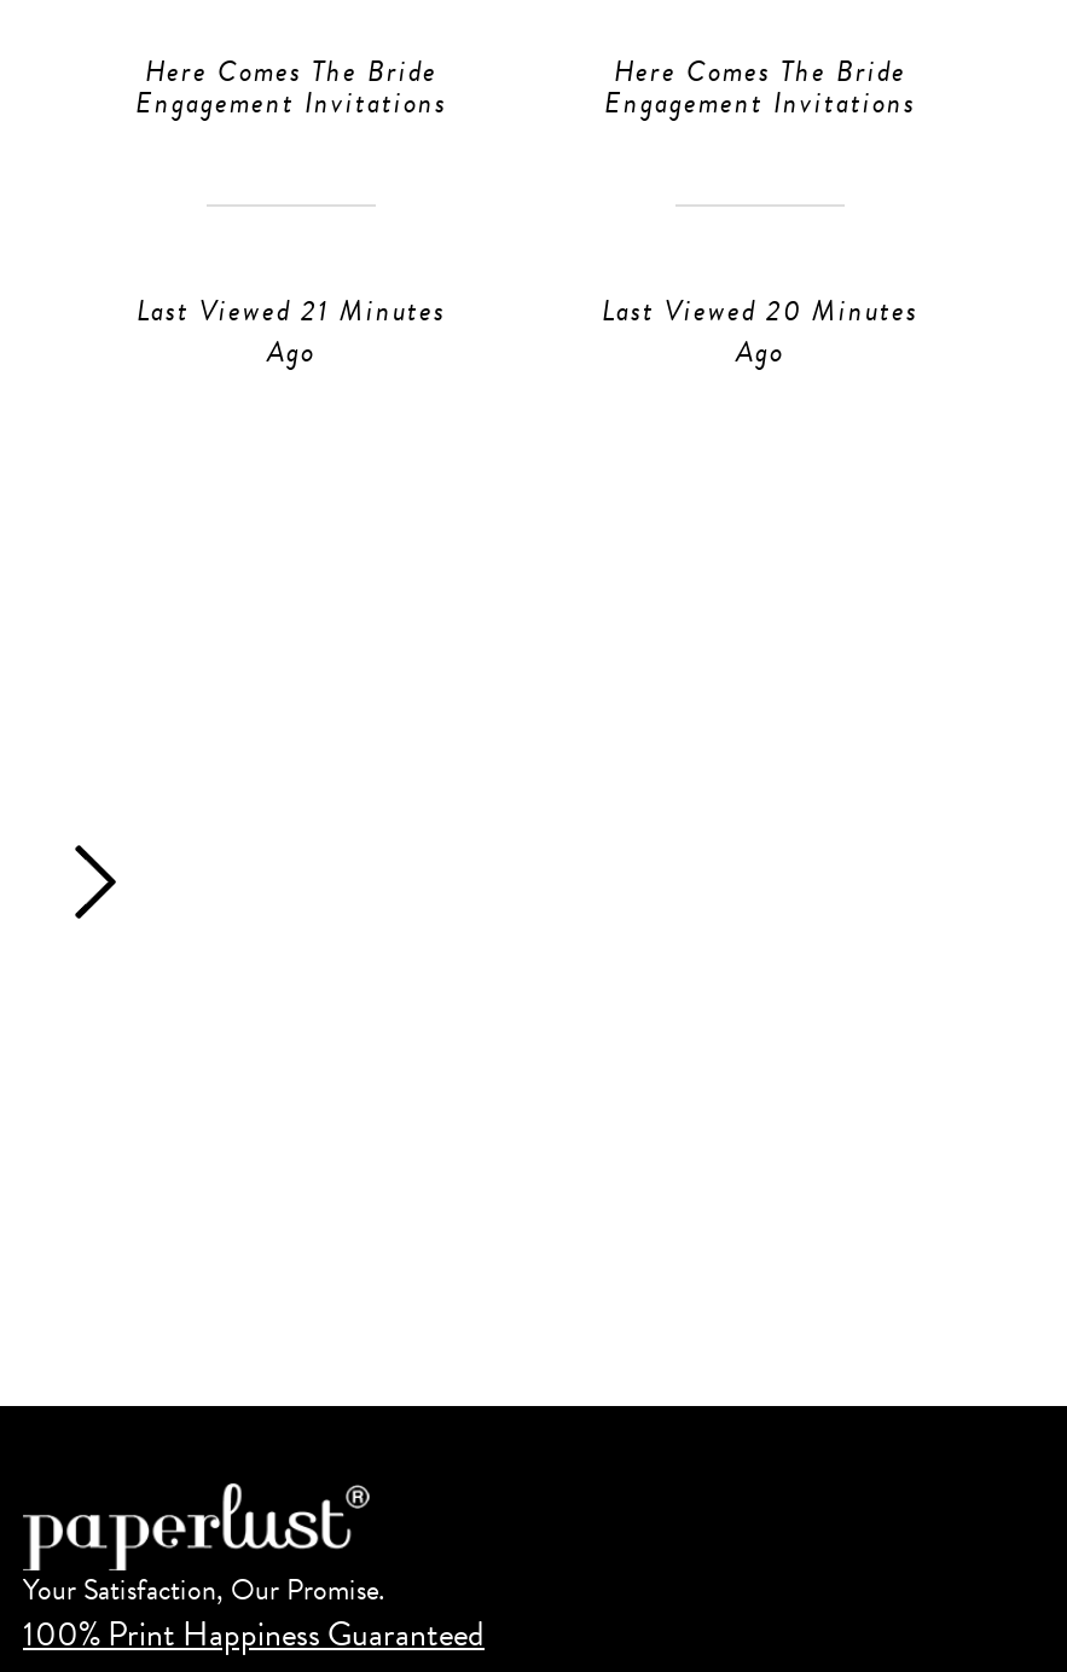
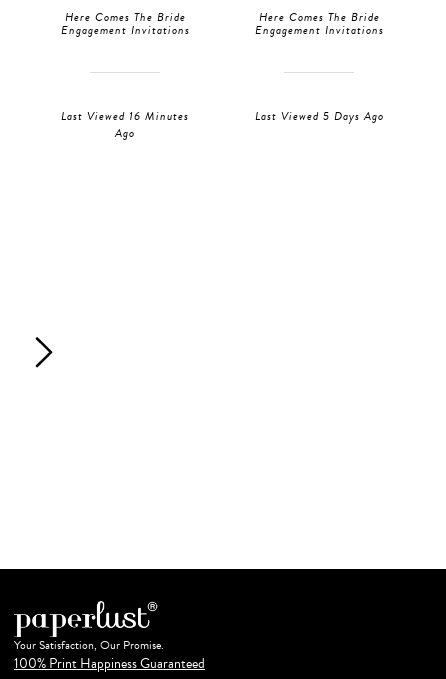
[137,289,446,333] Last Viewed 21 Minutes -> [61,107,189,125] Last Viewed 16 Minutes
[602,289,918,374] Last Viewed 20 Minutes | Ago -> [254,107,383,125] Last Viewed 5 Days Ago

